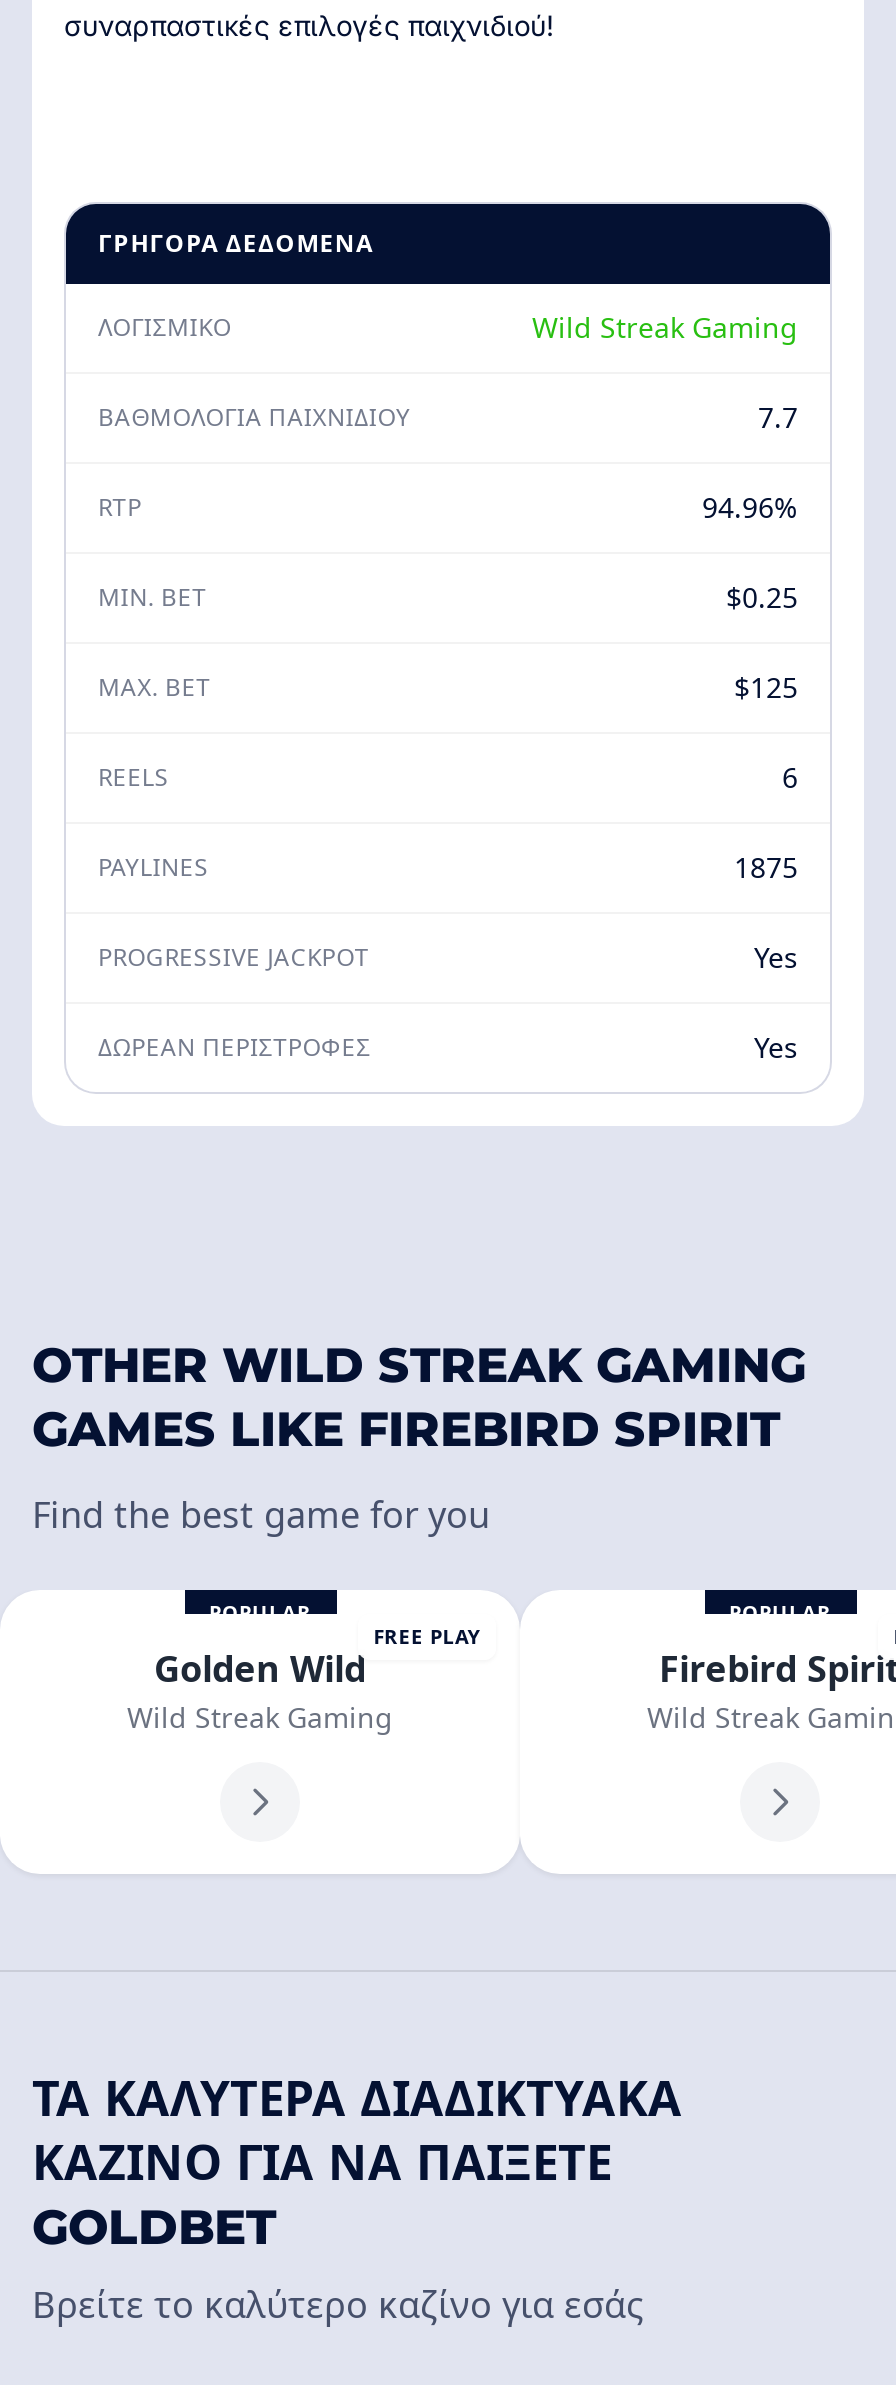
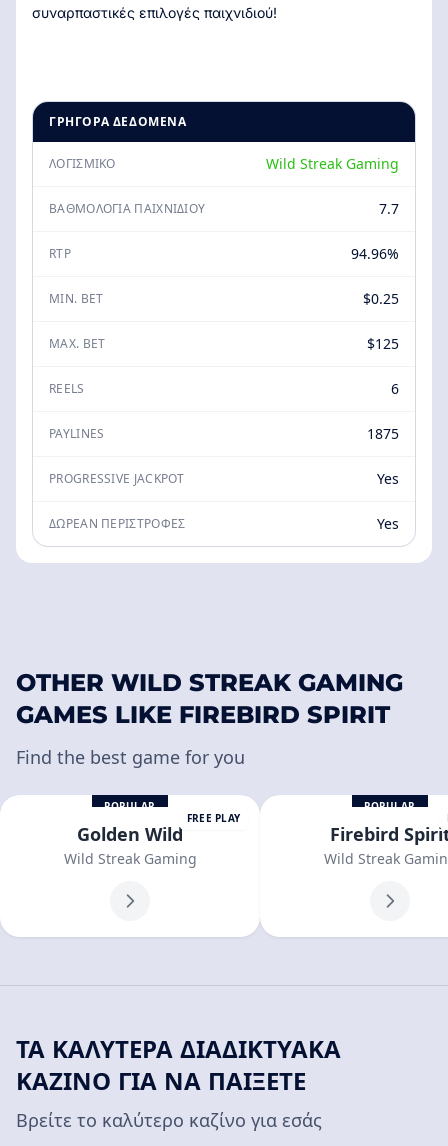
[32,2198,276,2256] GOLDBET -> none

